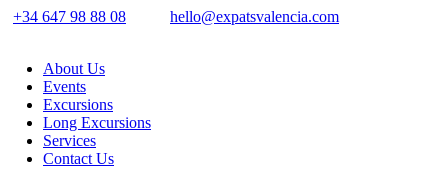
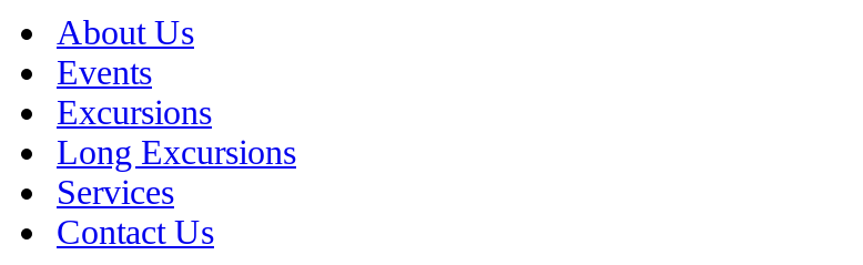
[13,8,339,25] +34 647 98 88 08 | hello@expatsvalencia.com -> none

